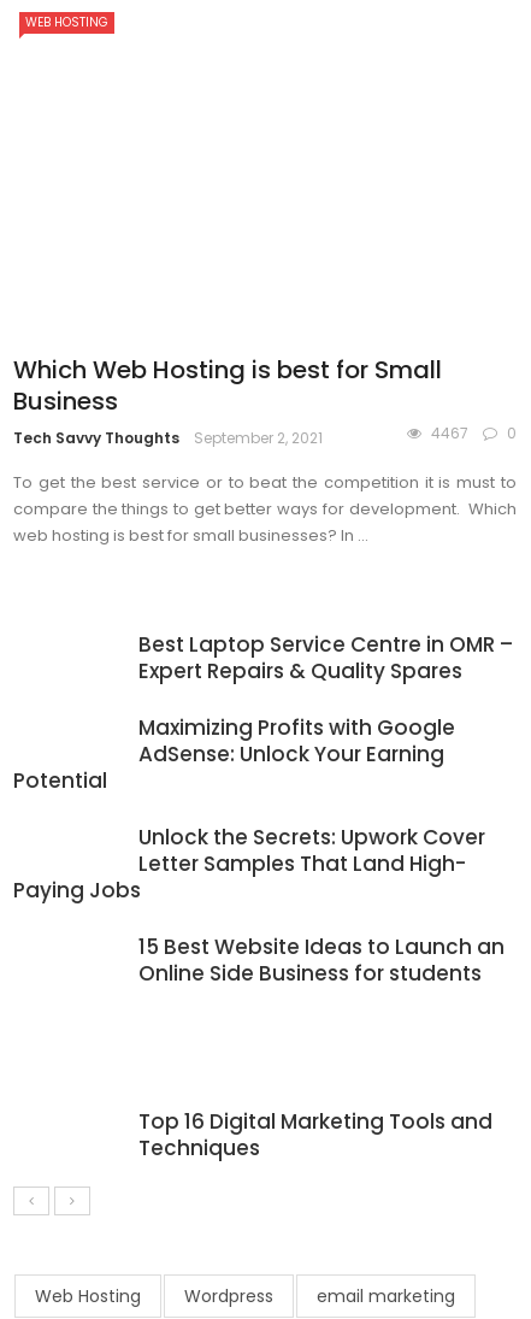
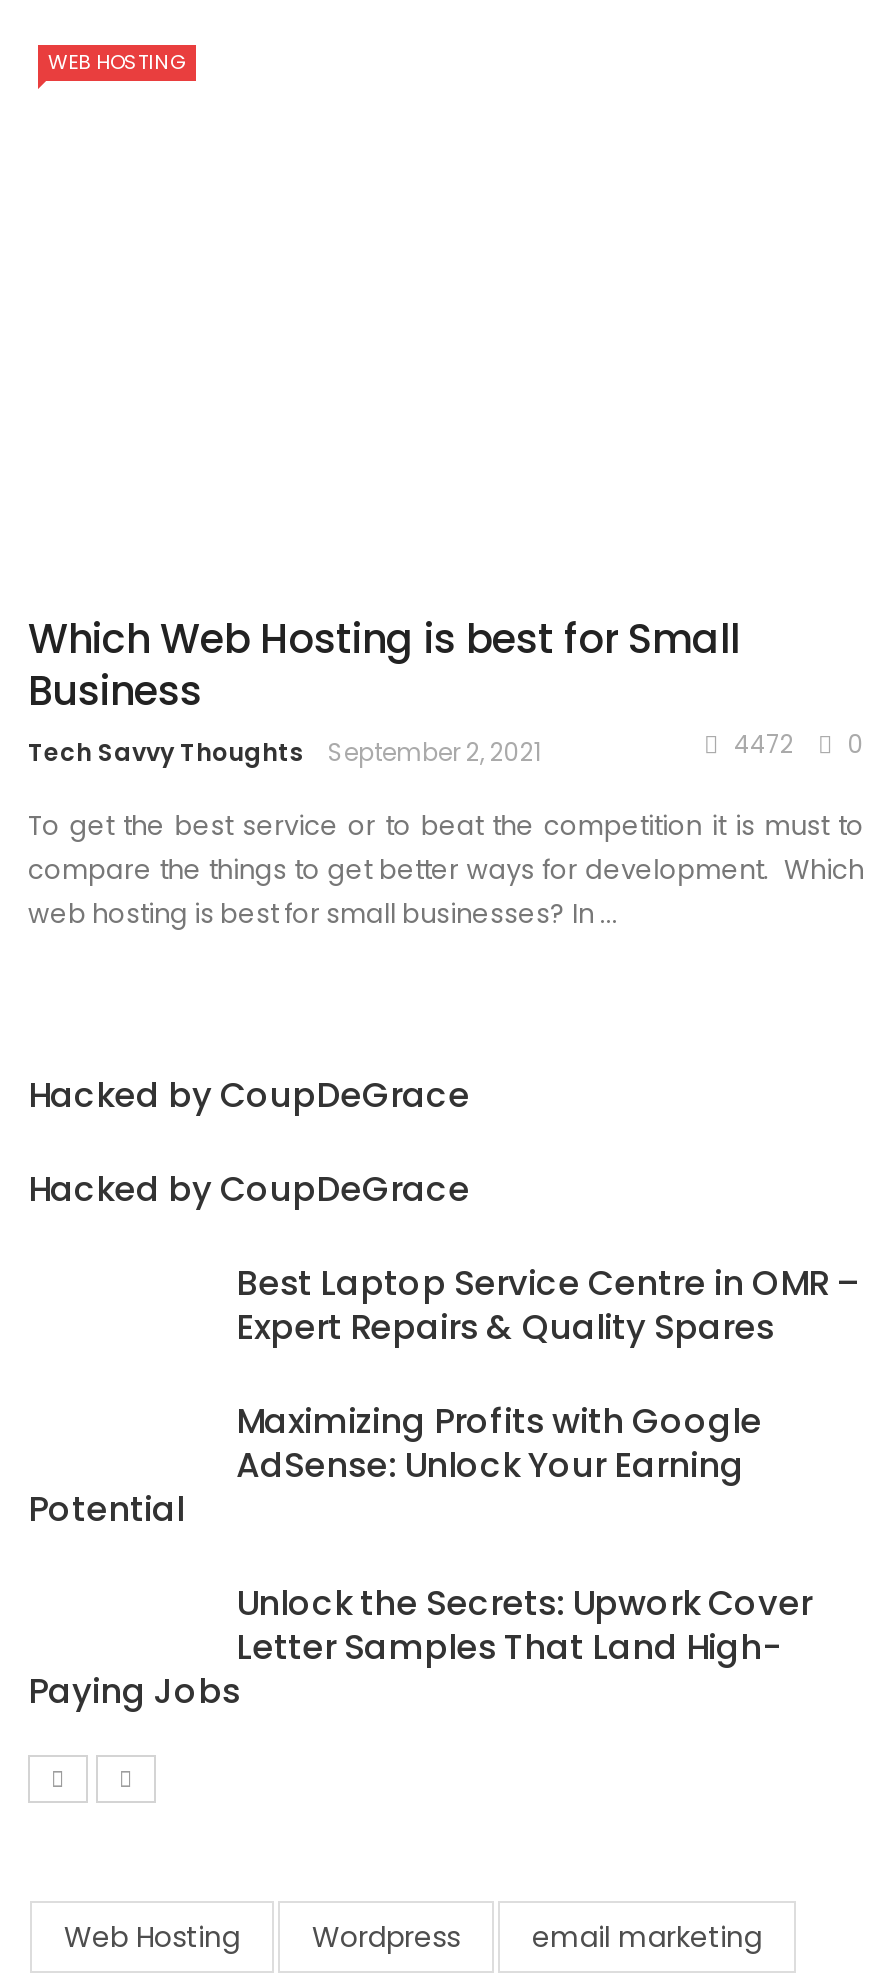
[431,423,517,443] 4467 0 -> [734,727,864,761] 4472 0
none -> [28,1071,470,1213] Hacked by CoupDeGrace | Hacked by CoupDeGrace
moved [13,630,513,905] -> [28,1259,858,1715]: Best Laptop Service Centre in OMR – | Expert Repairs & Quality Spares | Maximizing Profits with Google | AdSense: Unlock Your Earning | Potential | Unlock the Secrets: Upwork Cover | Letter Samples That Land High- | Paying Jobs
[138,932,505,988] 15 Best Website Ideas to Launch an | Online Side Business for students -> none
[138,1107,492,1163] Top 16 Digital Marketing Tools and | Techniques -> none

